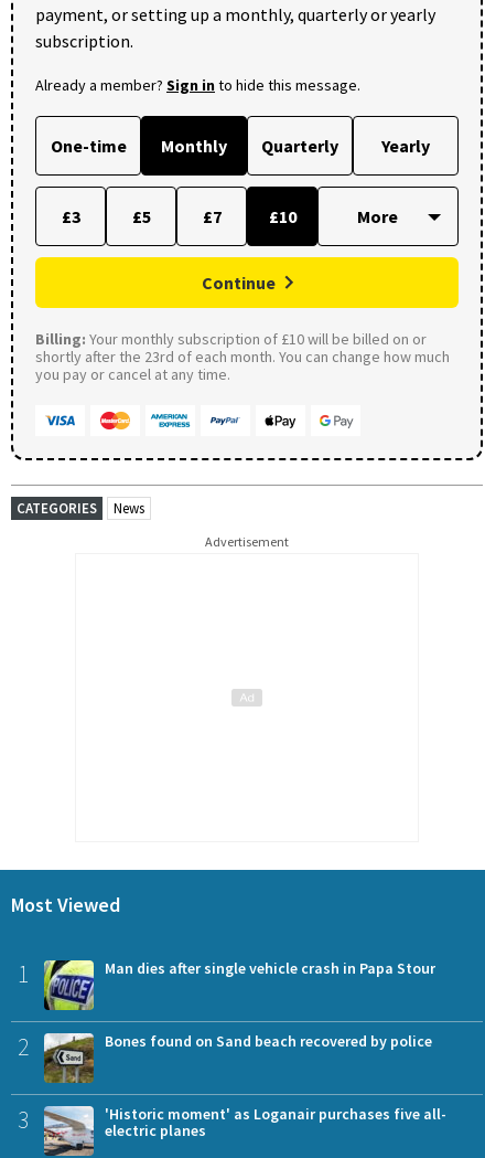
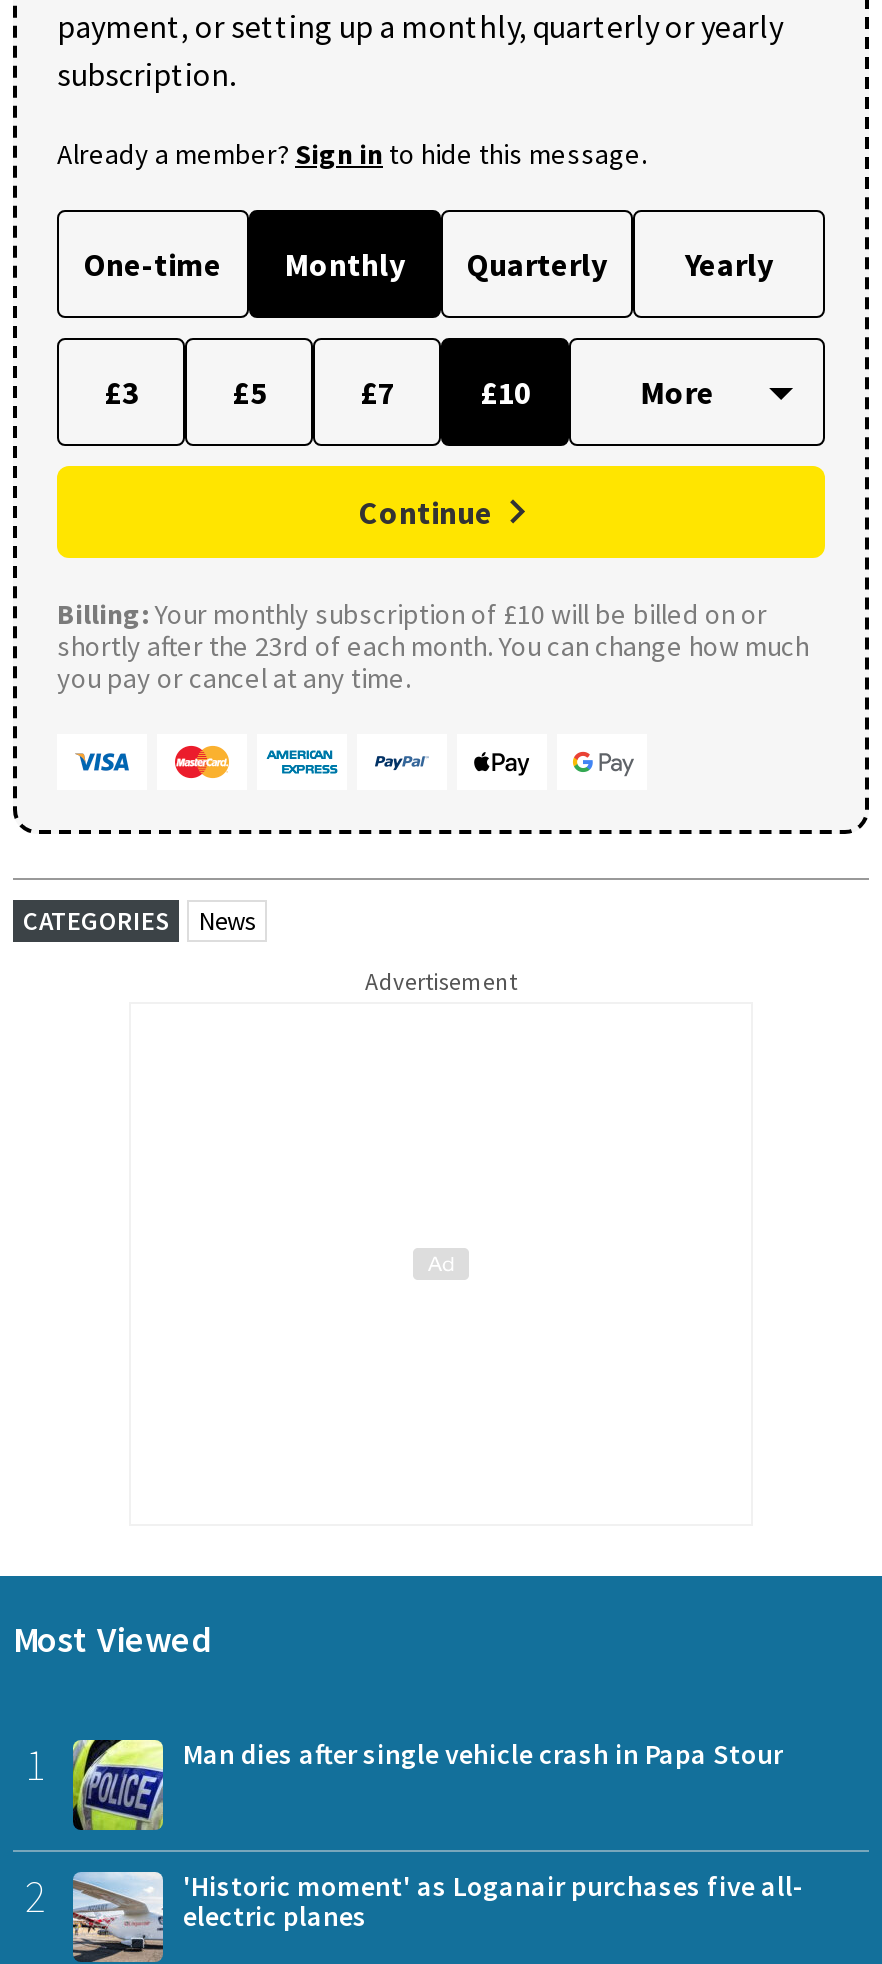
[18,1031,432,1134] [image] | Bones found on Sand beach recovered by police | 3 -> none

